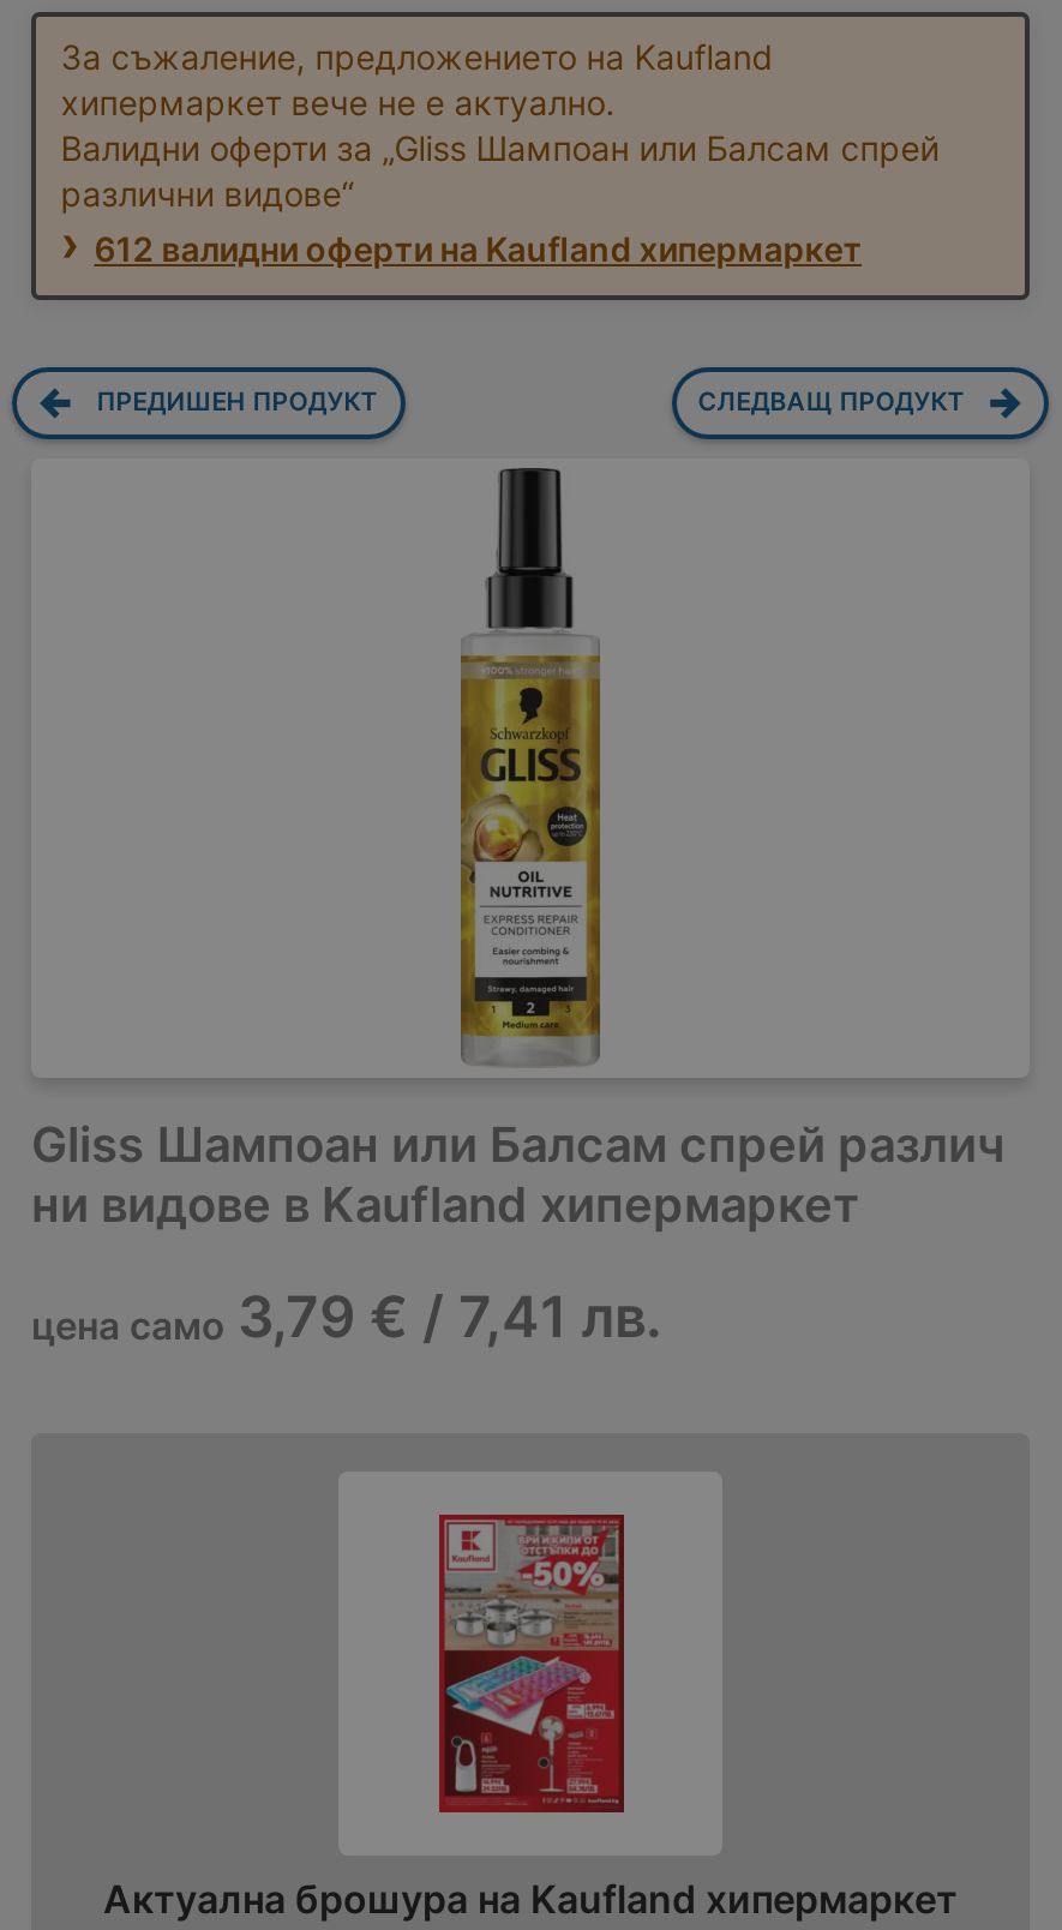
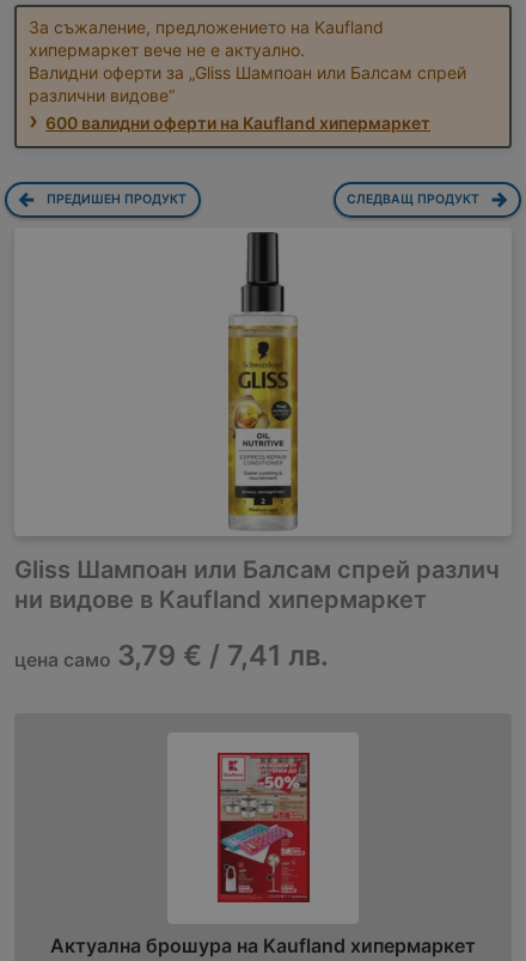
[94,227,862,268] 612 валидни оферти на Kaufland хипермаркет -> [46,112,431,132] 600 валидни оферти на Kaufland хипермаркет

